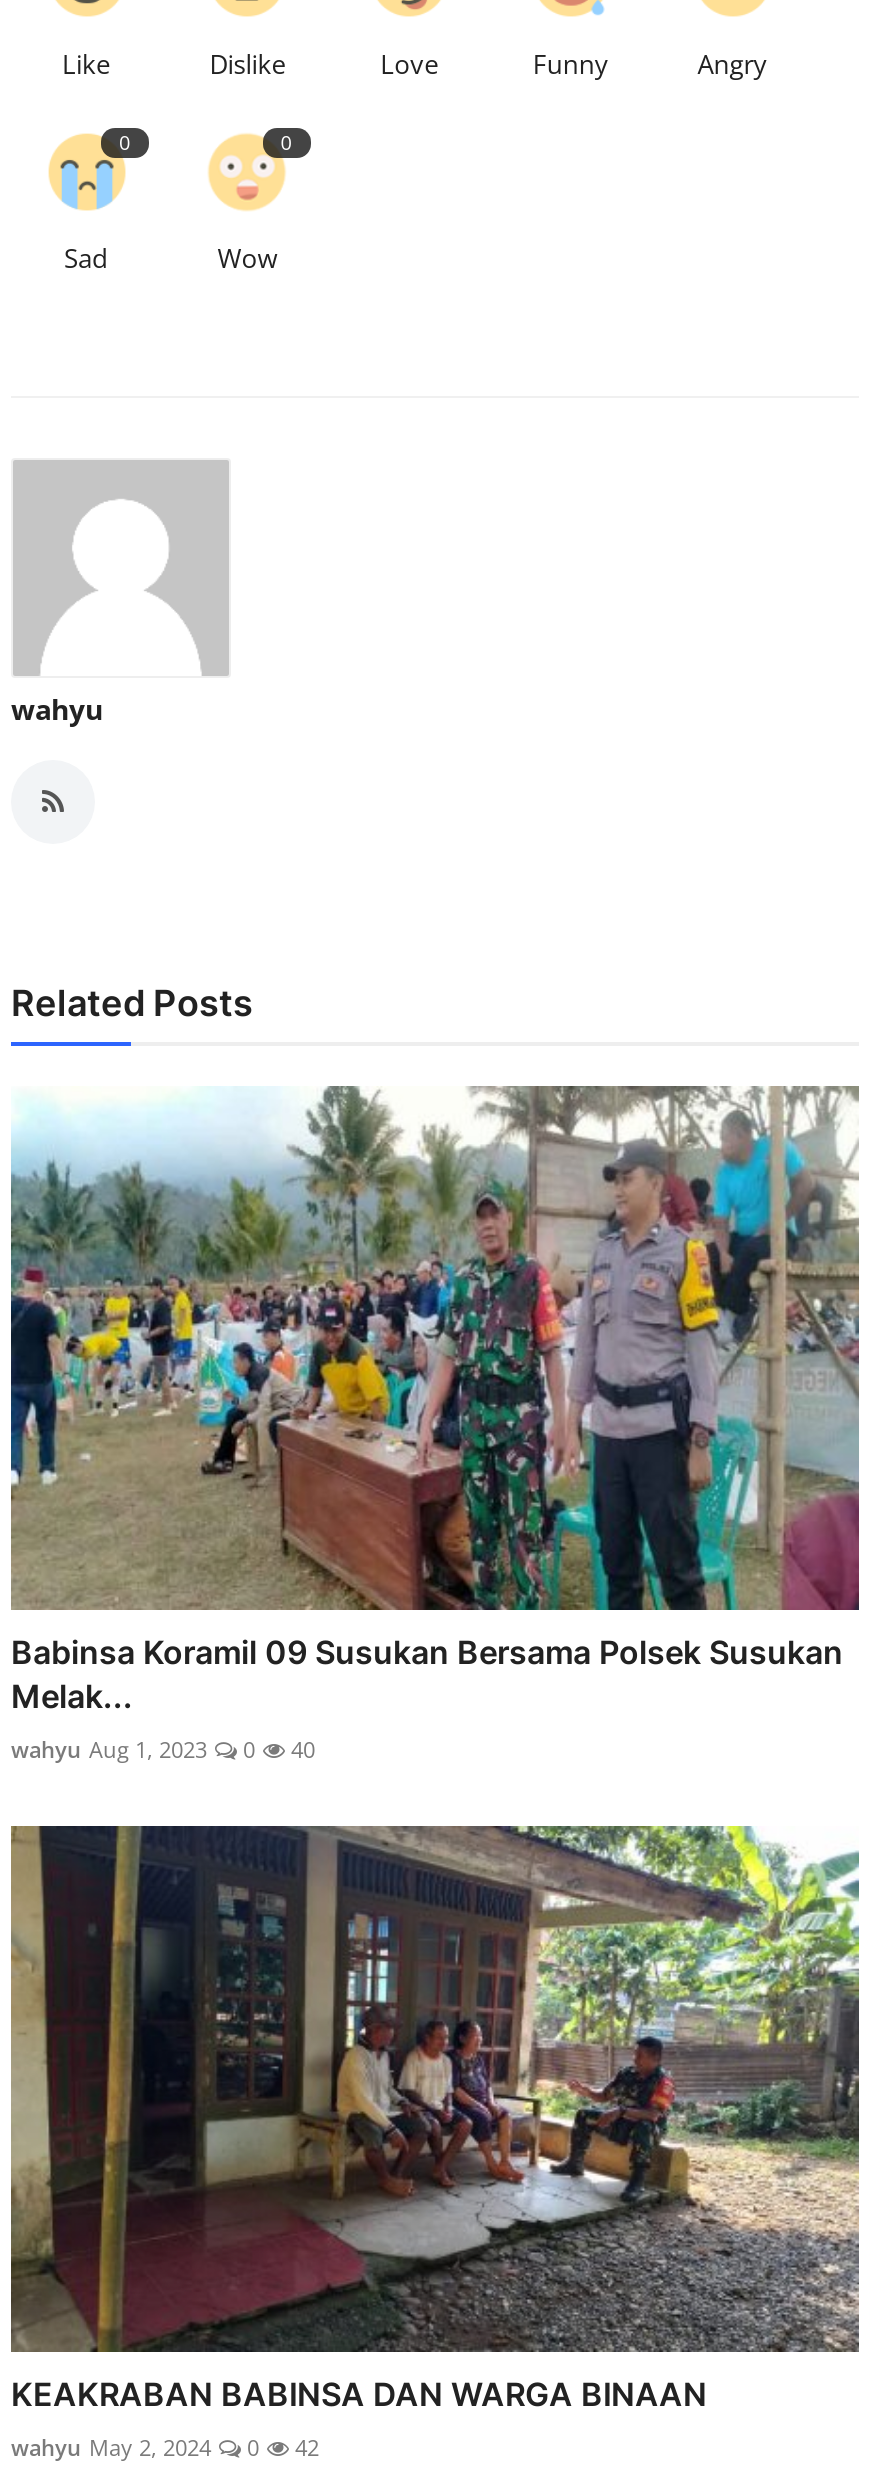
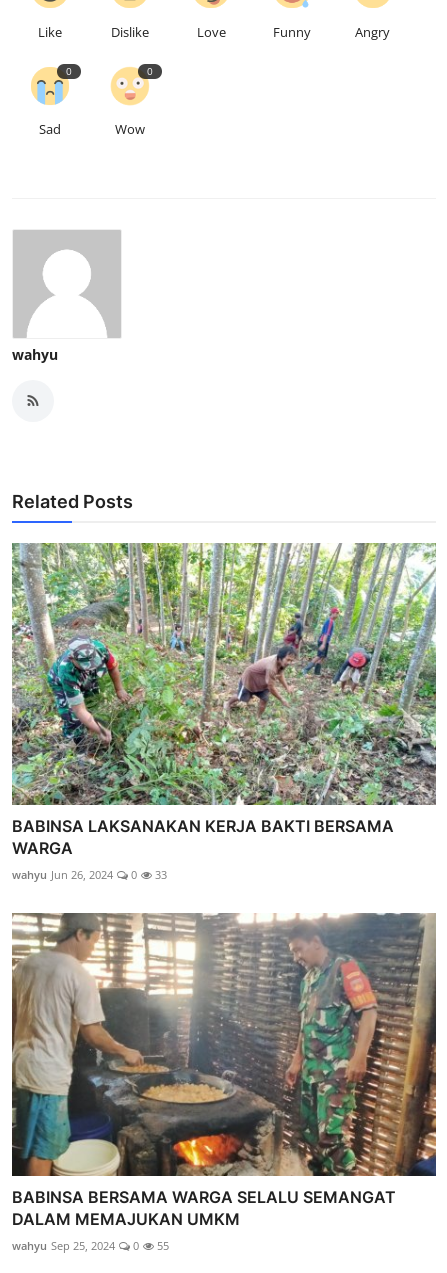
[9,1084,861,1765] [image] | Babinsa Koramil 09 Susukan Bersama Polsek Susukan | Melak... | wahyu Aug 1, 2023 -> [11,542,437,882] [image] | BABINSA LAKSANAKAN KERJA BAKTI BERSAMA | WARGA | wahyu Jun 26, 2024
[285,1735,315,1765] 40 -> [152,867,167,882] 33
[11,1824,861,2461] [image] | KEAKRABAN BABINSA DAN WARGA BINAAN | wahyu May 2, 2024 -> [11,912,437,1253] [image] | BABINSA BERSAMA WARGA SELALU SEMANGAT | DALAM MEMAJUKAN UMKM | wahyu Sep 25, 2024
[289,2431,319,2461] 42 -> [154,1238,169,1253] 55

